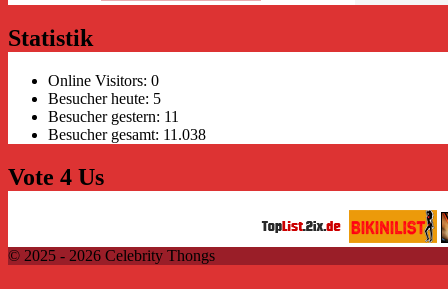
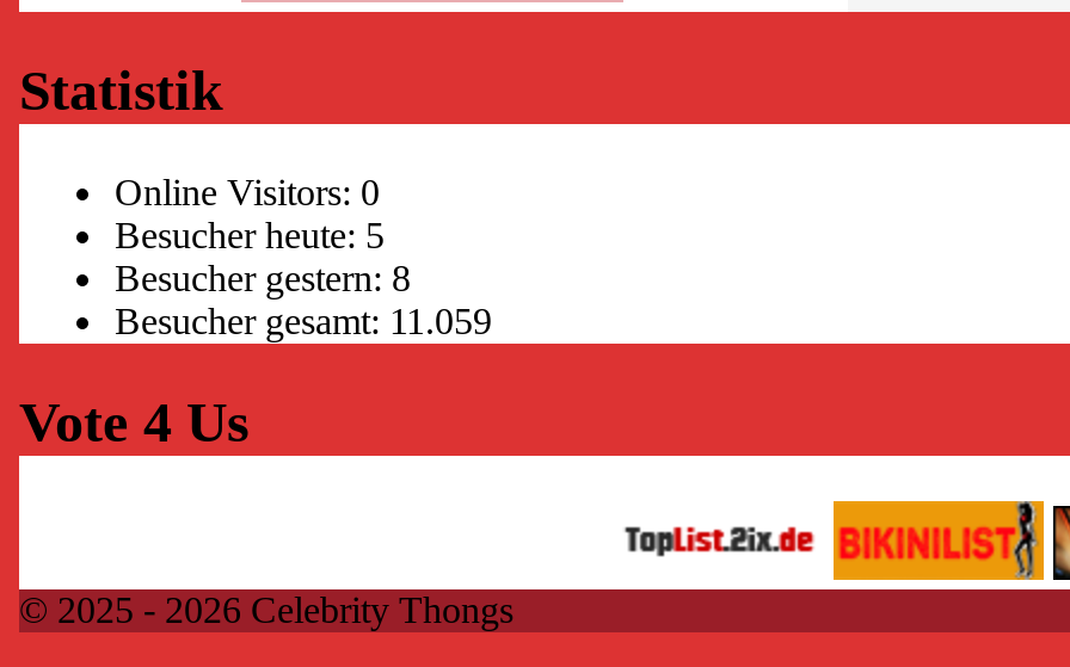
[48,108,179,125] Besucher gestern: 11 -> [115,257,411,297] Besucher gestern: 8
[48,126,206,143] Besucher gesamt: 11.038 -> [115,300,492,340] Besucher gesamt: 11.059

